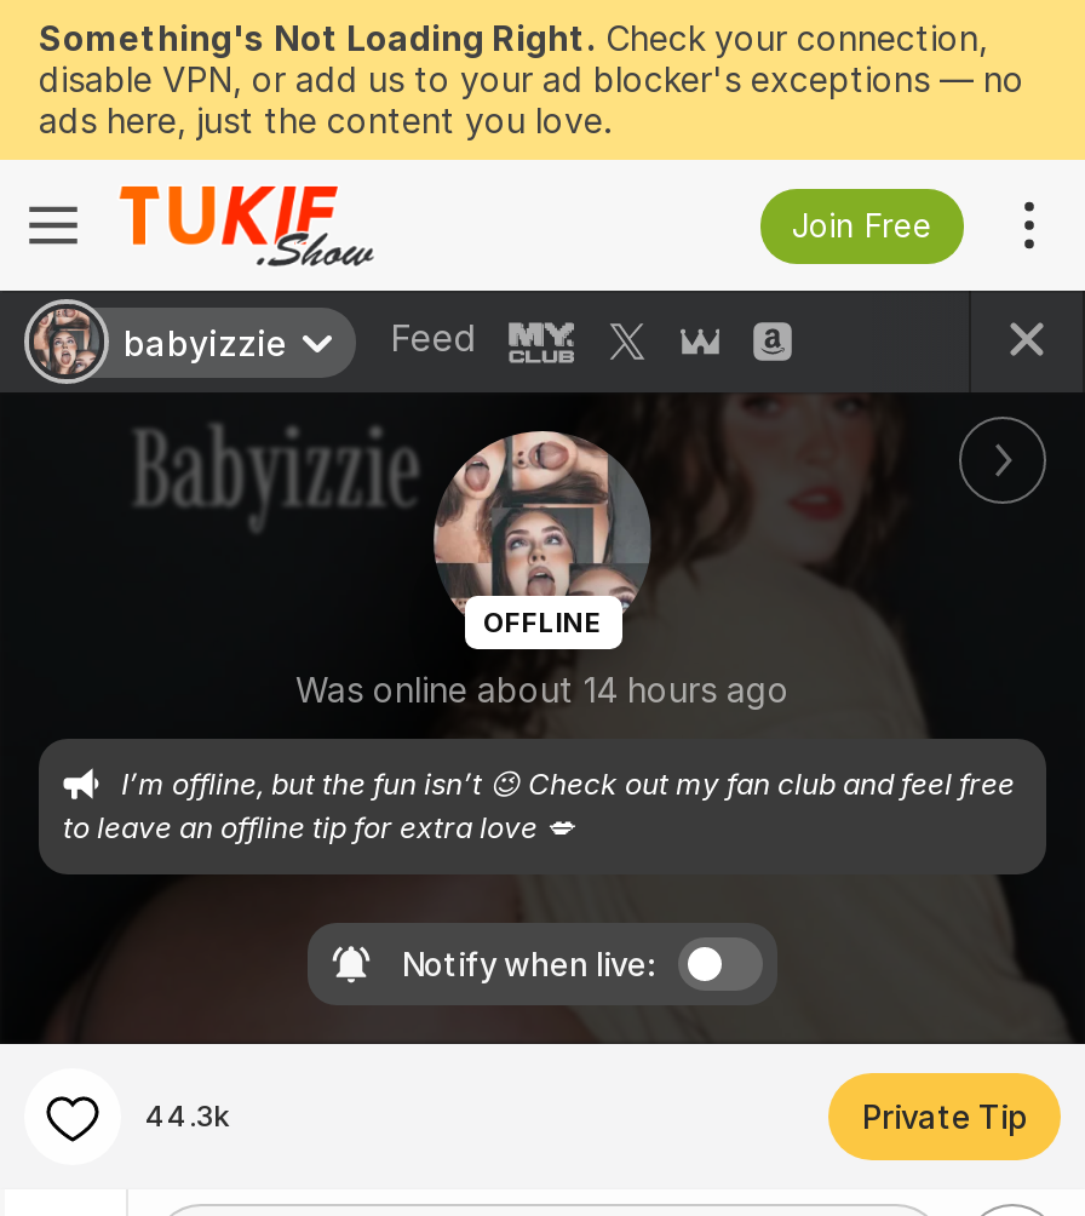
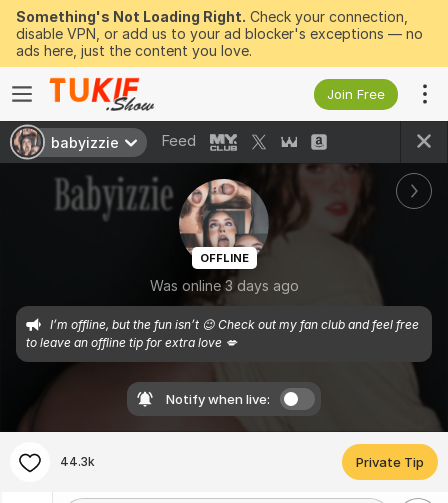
[295,669,790,710] Was online about 14 hours ago -> [149,277,298,294] Was online 3 days ago

